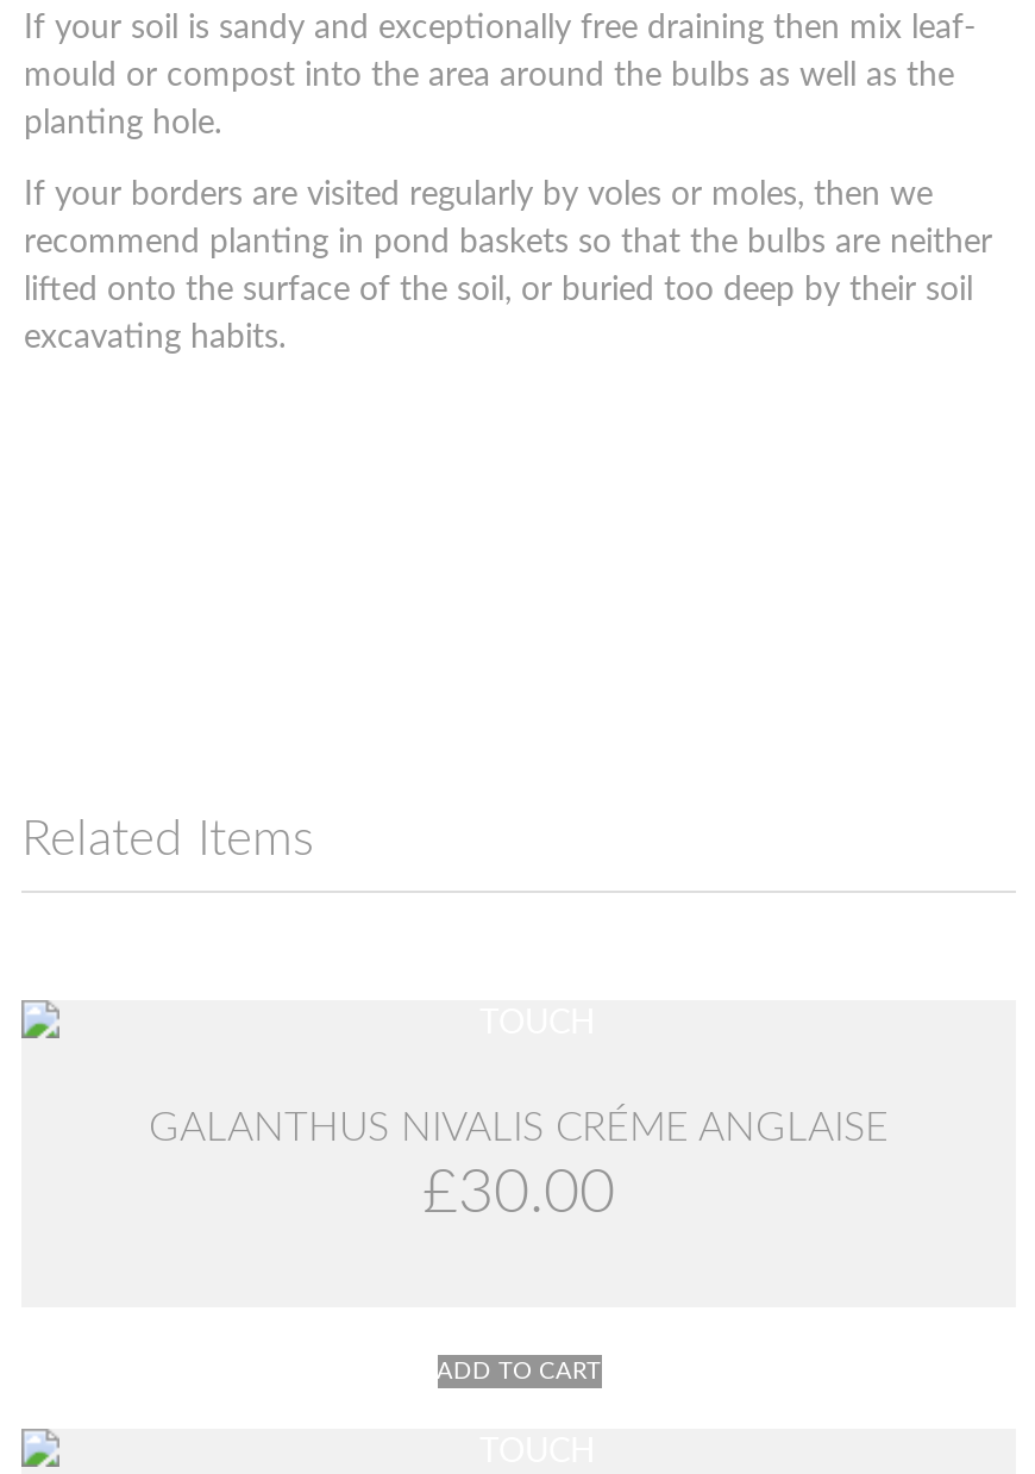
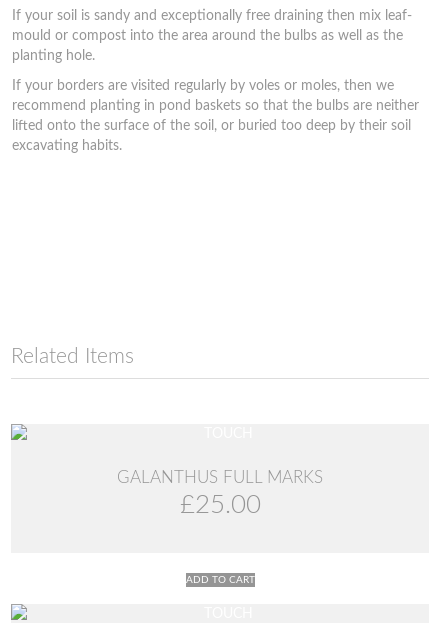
[149,1107,889,1224] GALANTHUS NIVALIS CRÉME ANGLAISE | £30.00 -> [117,469,323,518] GALANTHUS FULL MARKS | £25.00

